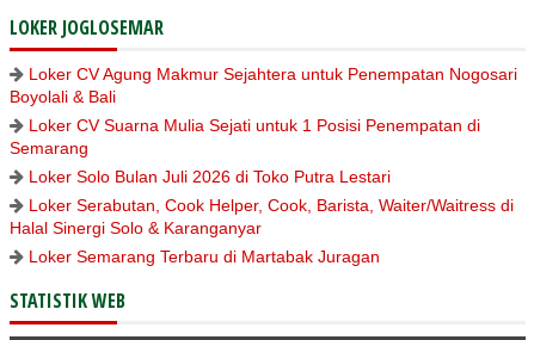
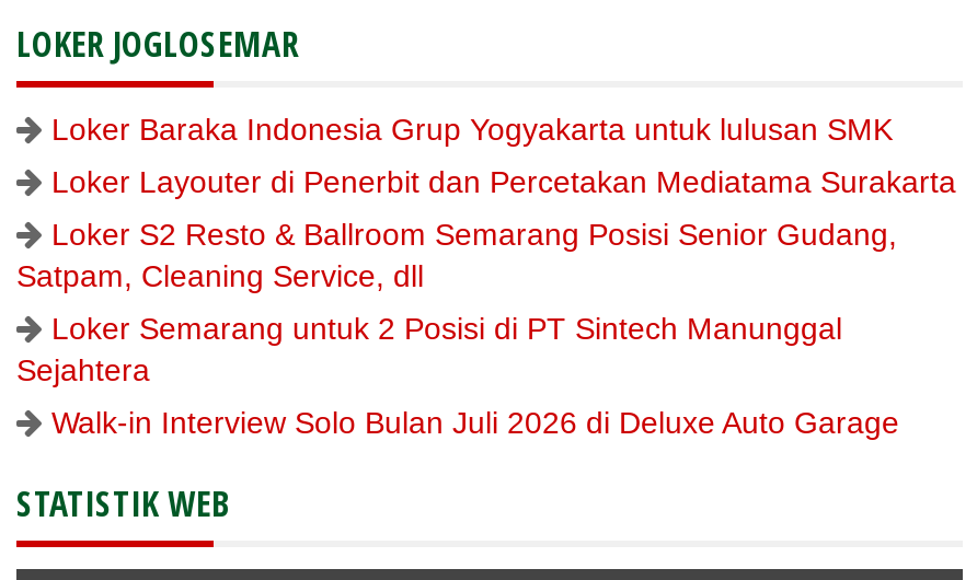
[10,64,517,106] Loker CV Agung Makmur Sejahtera untuk Penempatan Nogosari | Boyolali & Bali -> [51,112,893,147] Loker Baraka Indonesia Grup Yogyakarta untuk lulusan SMK
[10,116,480,157] Loker CV Suarna Mulia Sejati untuk 1 Posisi Penempatan di | Semarang -> [51,164,956,199] Loker Layouter di Penerbit dan Percetakan Mediatama Surakarta
[29,167,391,186] Loker Solo Bulan Juli 2026 di Toko Putra Lestari -> [16,217,897,293] Loker S2 Resto & Ballroom Semarang Posisi Senior Gudang, | Satpam, Cleaning Service, dll
[10,196,514,237] Loker Serabutan, Cook Helper, Cook, Barista, Waiter/Waitress di | Halal Sinergi Solo & Karanganyar -> [16,311,842,387] Loker Semarang untuk 2 Posisi di PT Sintech Manunggal | Sejahtera
[29,247,380,266] Loker Semarang Terbaru di Martabak Juragan -> [51,405,899,440] Walk-in Interview Solo Bulan Juli 2026 di Deluxe Auto Garage

